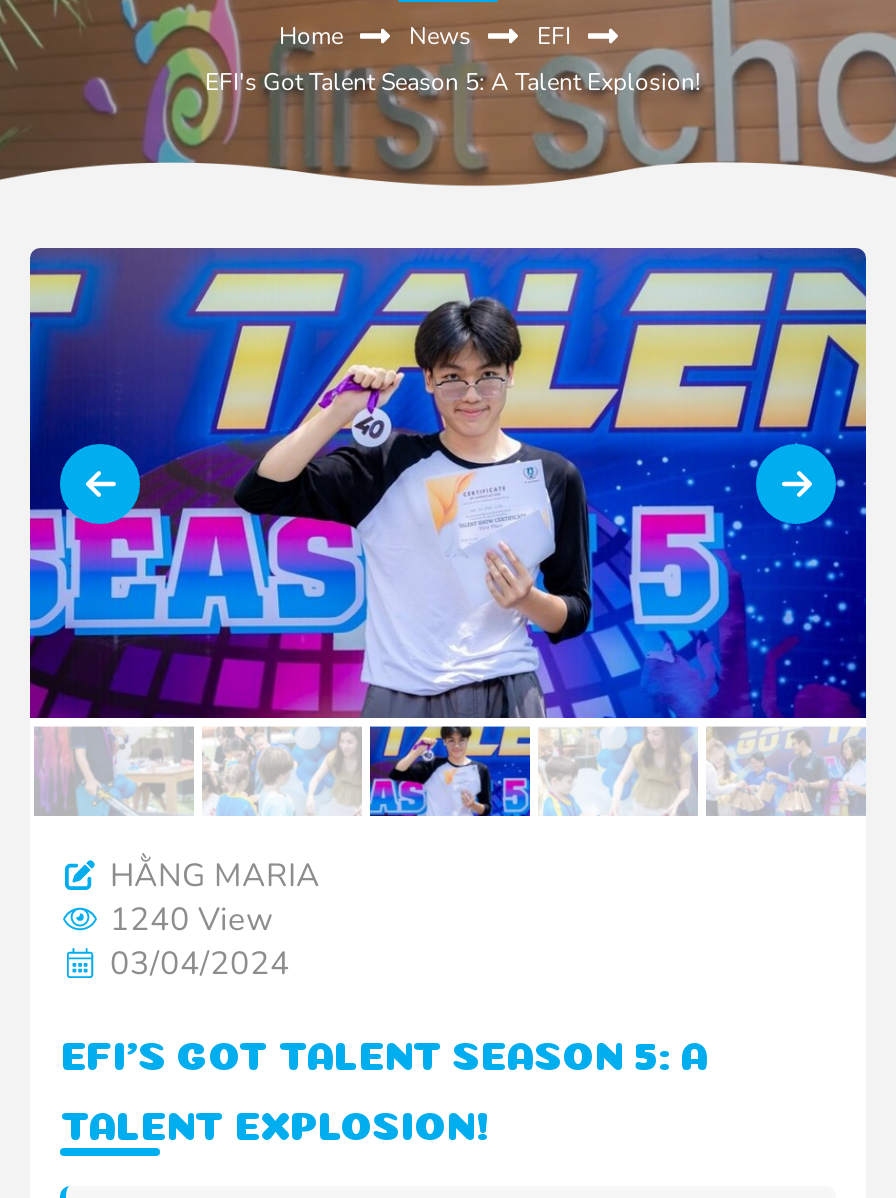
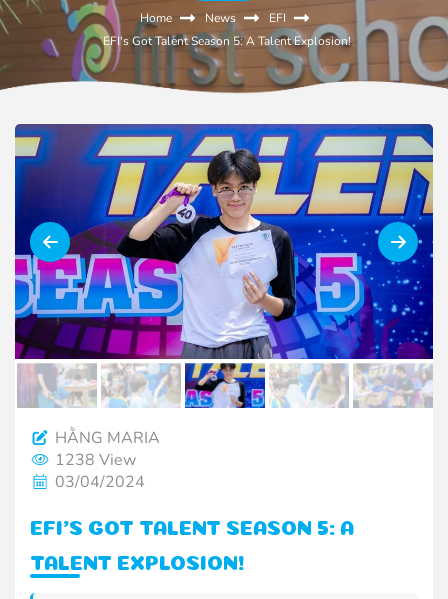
[110,898,272,942] 1240 View -> [55,449,136,471] 1238 View

